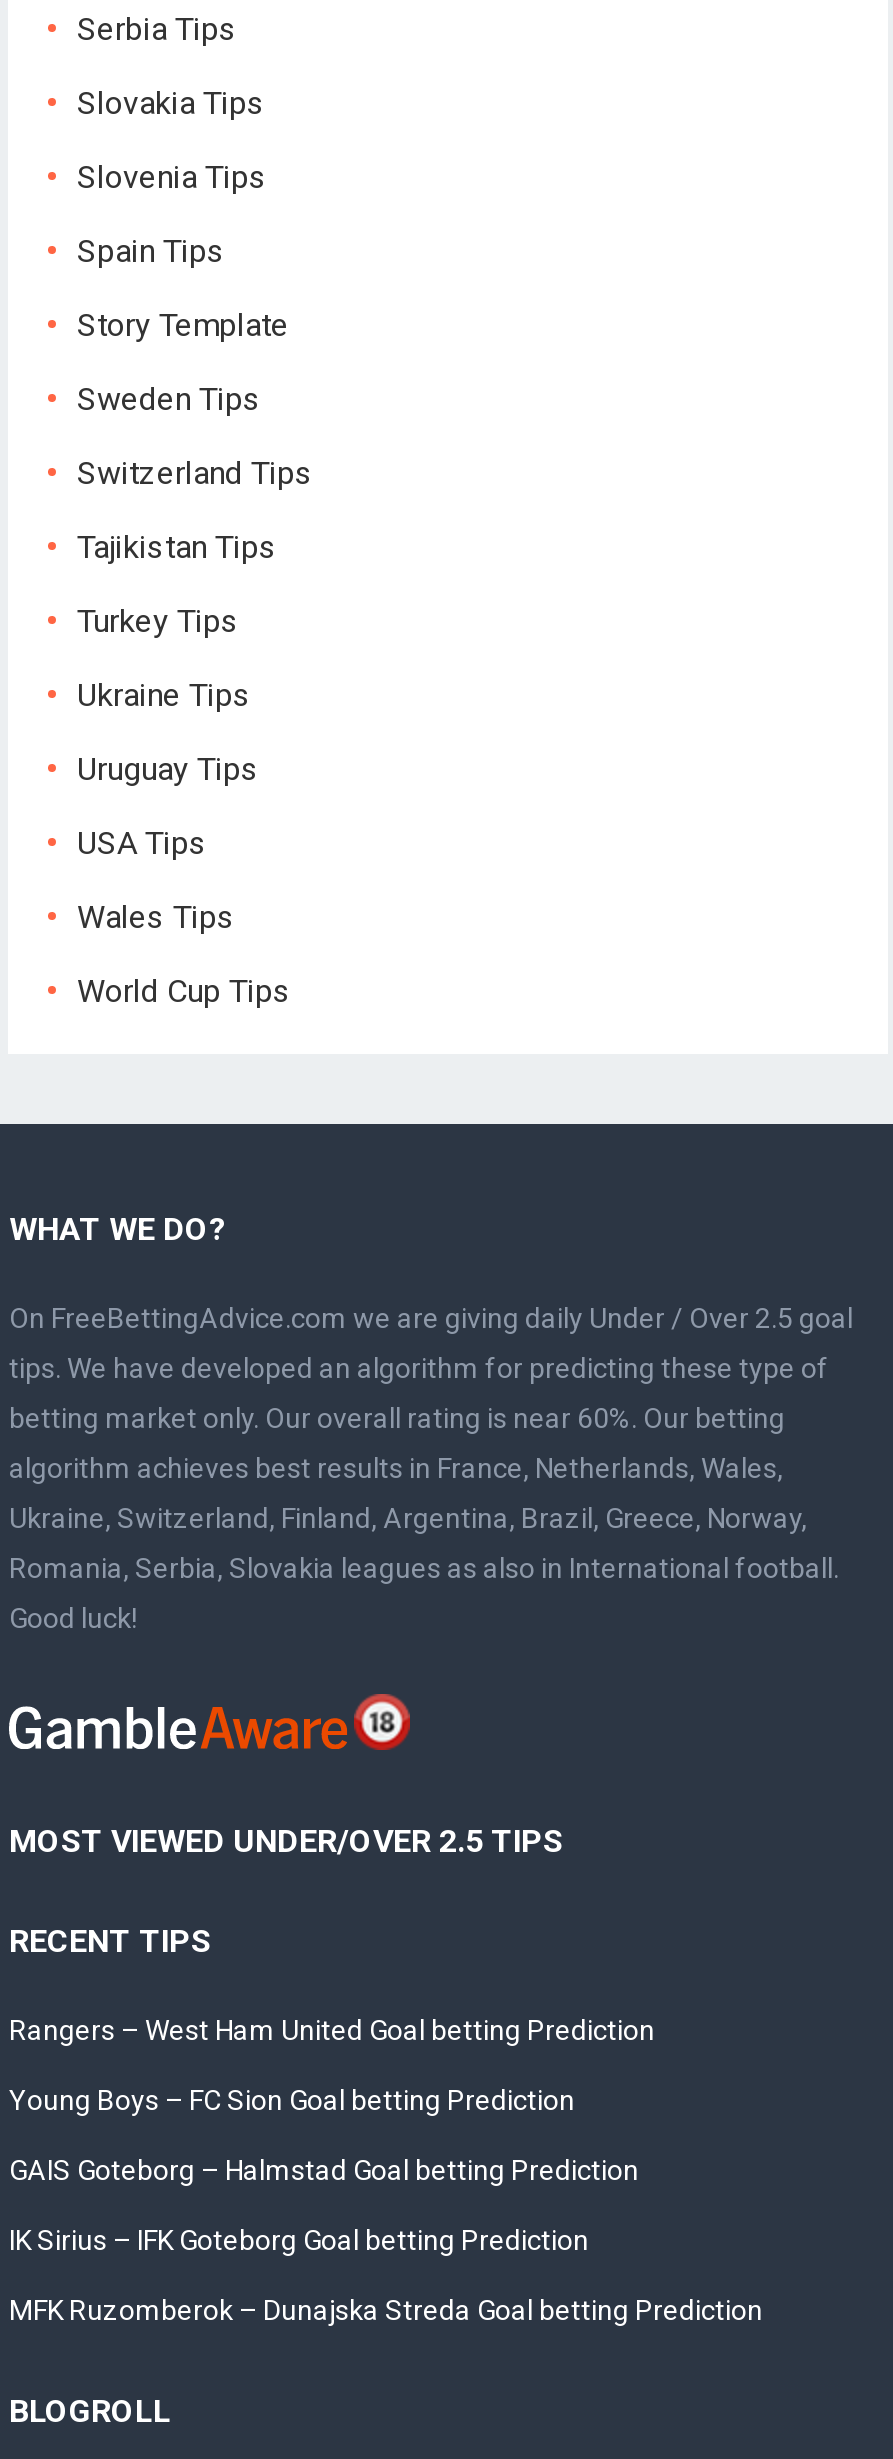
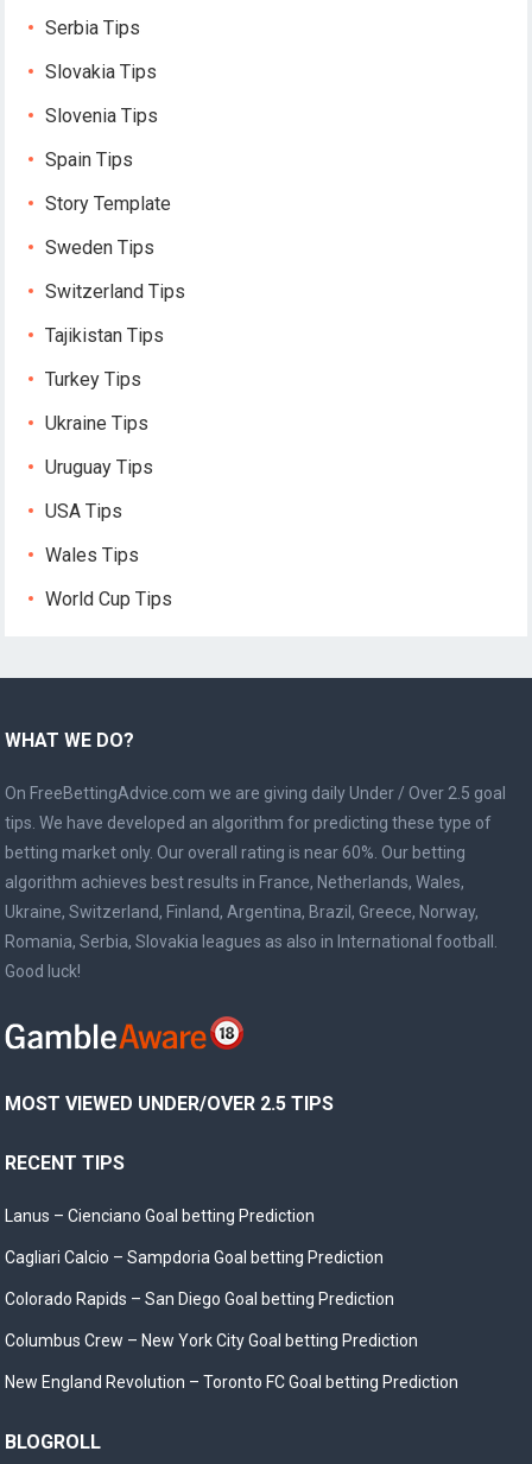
[9,2014,655,2046] Rangers – West Ham United Goal betting Prediction -> [5,1206,315,1225] Lanus – Cienciano Goal betting Prediction
[9,2084,575,2116] Young Boys – FC Sion Goal betting Prediction -> [5,1248,384,1267] Cagliari Calcio – Sampdoria Goal betting Prediction
[9,2154,639,2186] GAIS Goteborg – Halmstad Goal betting Prediction -> [5,1289,395,1308] Colorado Rapids – San Diego Goal betting Prediction
[9,2224,589,2256] IK Sirius – IFK Goteborg Goal betting Prediction -> [5,1331,419,1350] Columbus Crew – New York City Goal betting Prediction
[9,2294,763,2326] MFK Ruzomberok – Dunajska Streda Goal betting Prediction -> [5,1373,459,1392] New England Revolution – Toronto FC Goal betting Prediction

